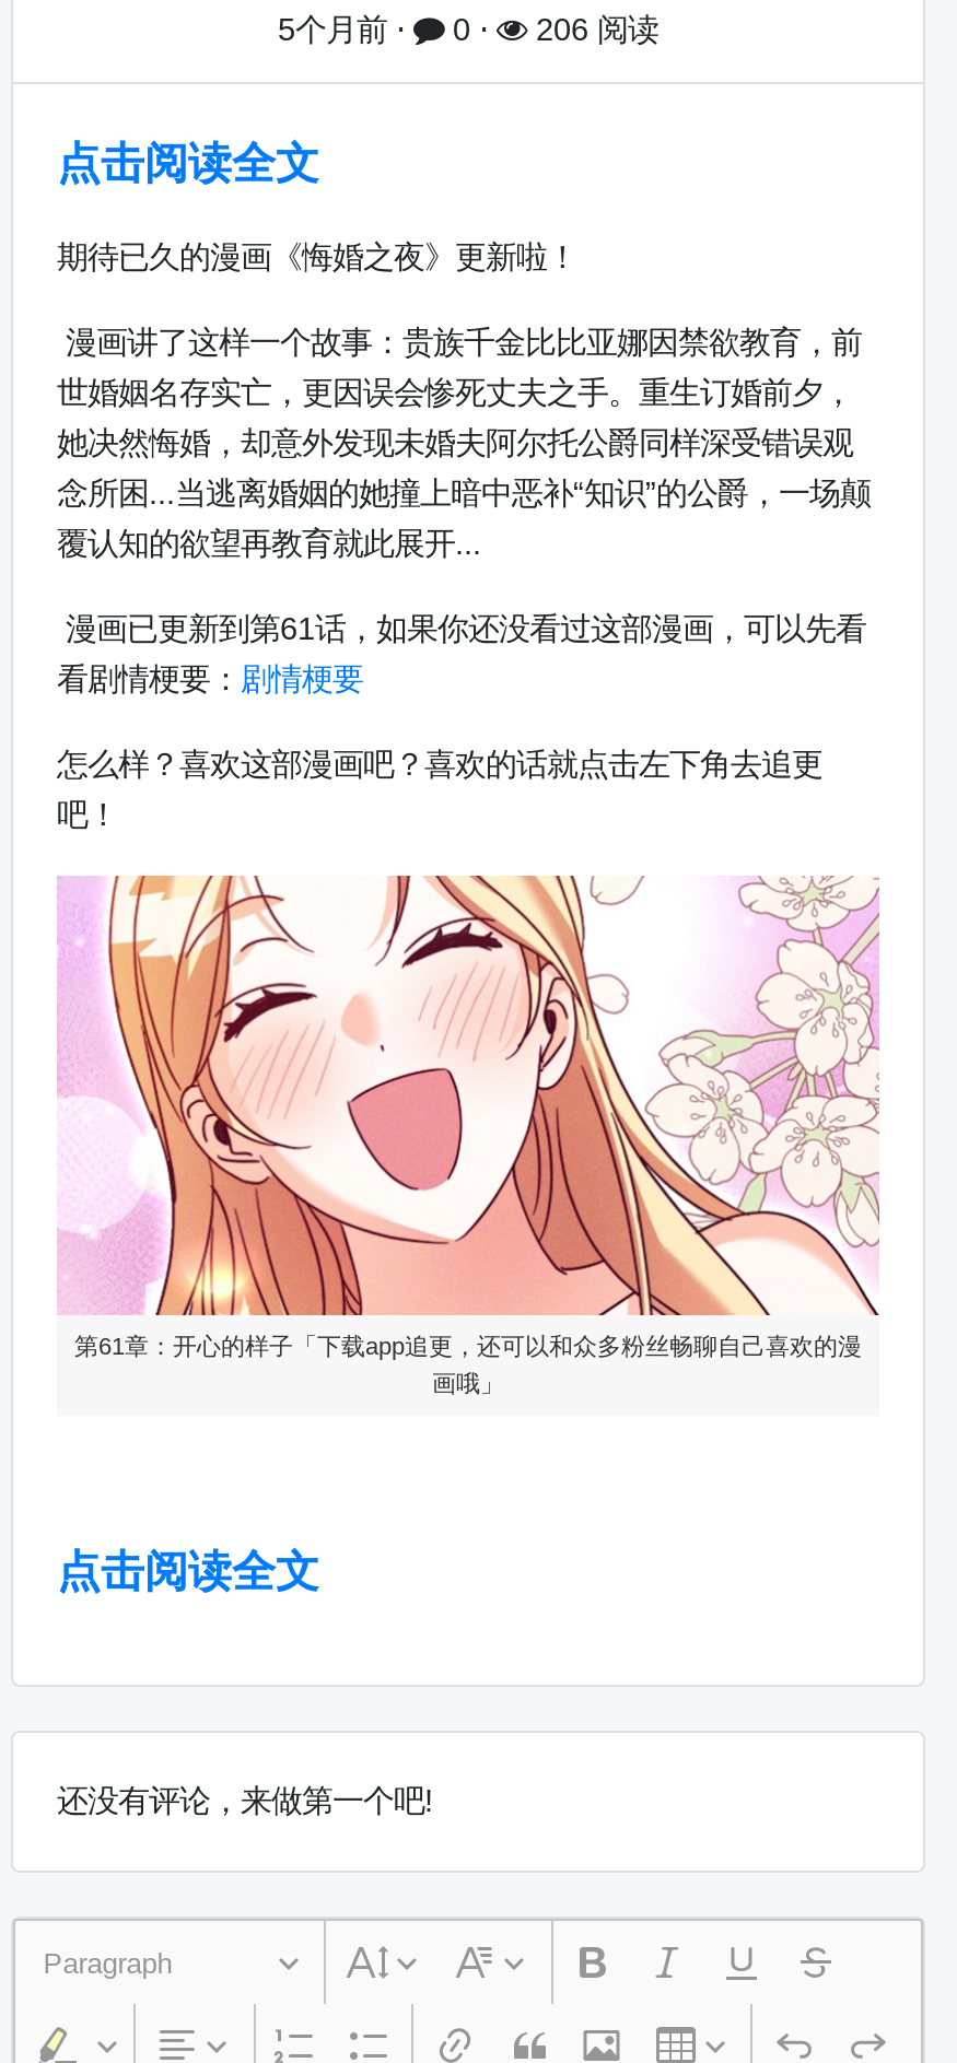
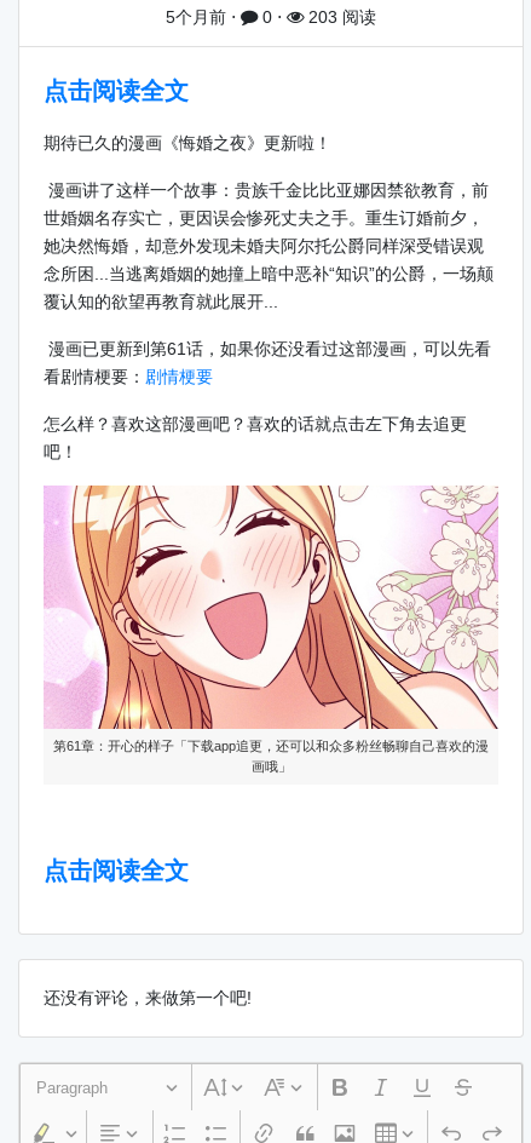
[536,12,658,47] 206 阅读 -> [308,7,376,27] 203 阅读

